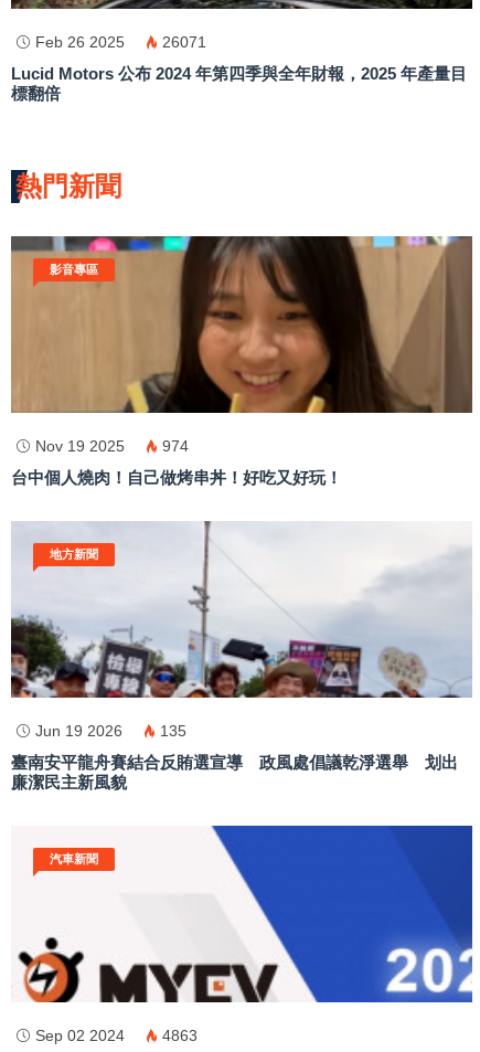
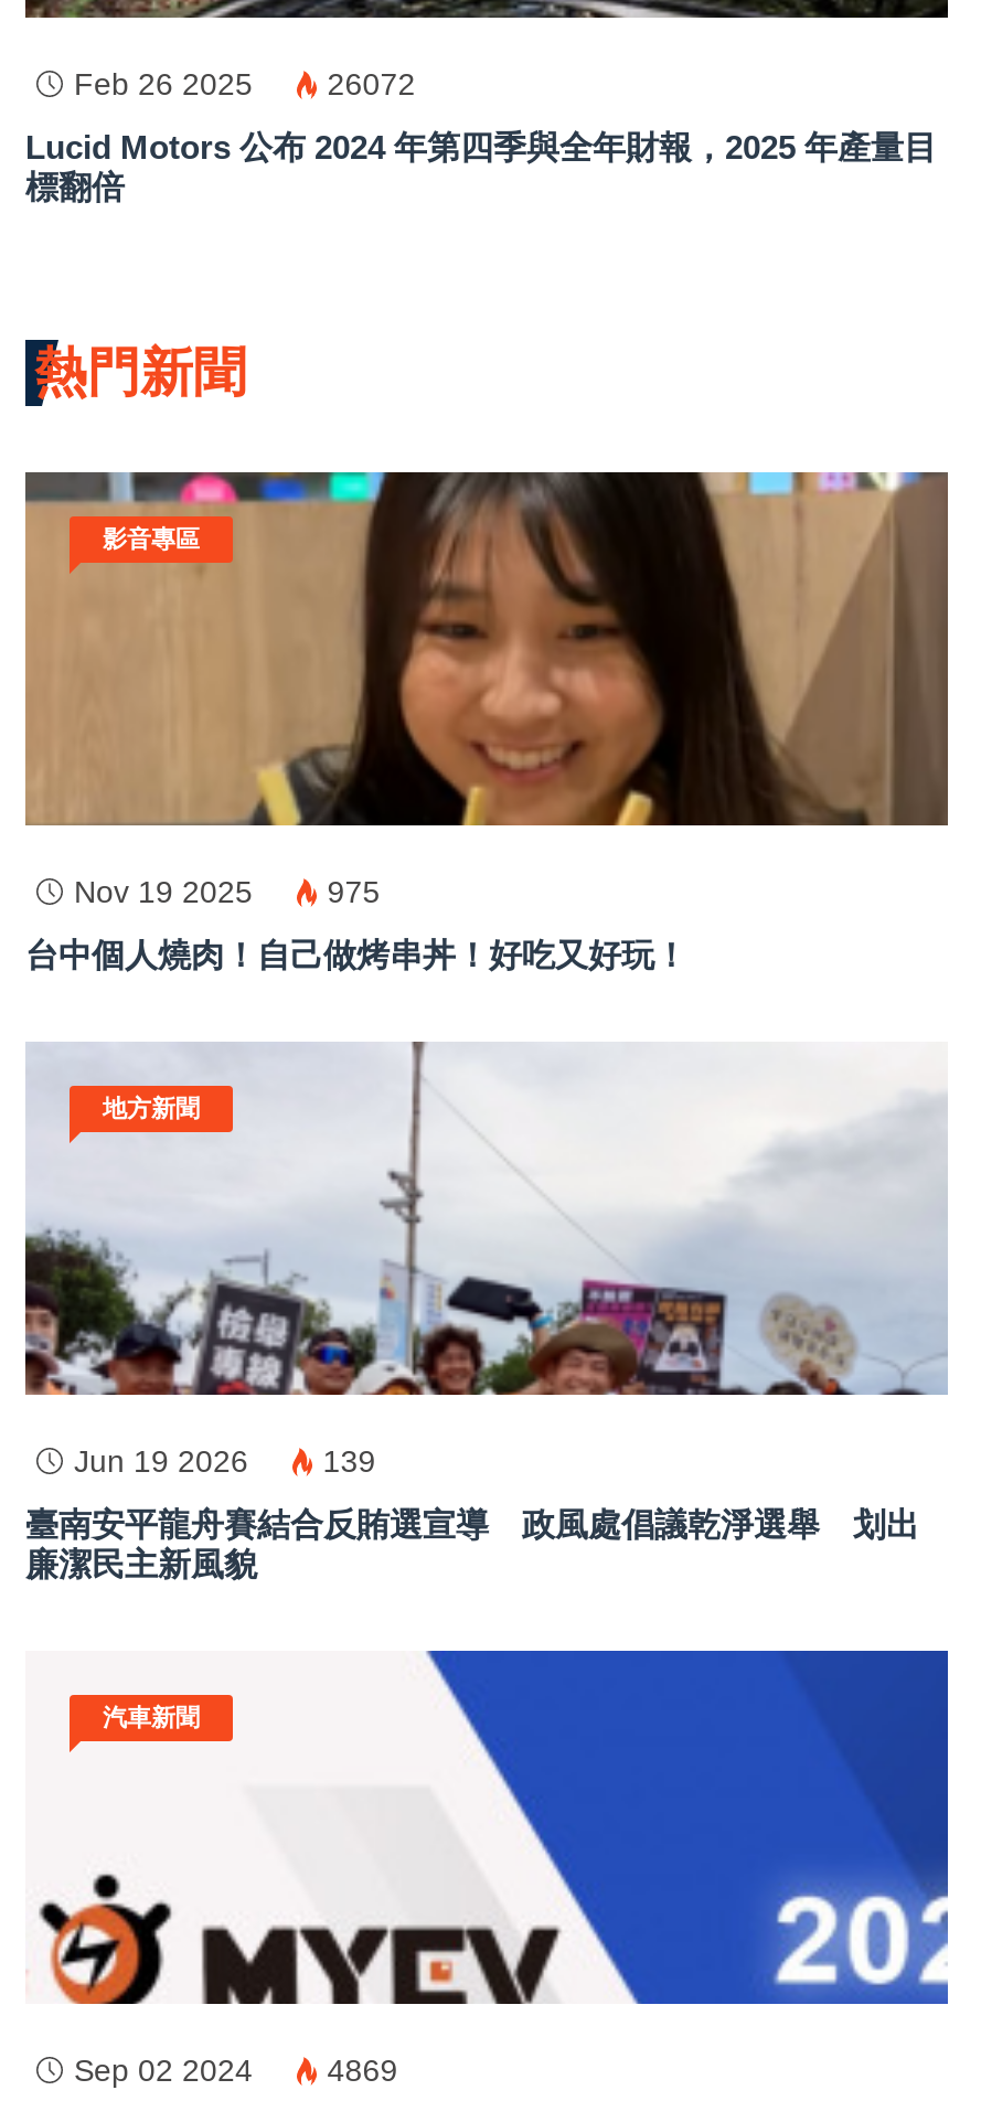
[162,33,206,51] 26071 -> [327,66,415,102] 26072
[162,437,188,455] 974 -> [327,874,380,909] 975
[160,722,186,740] 135 -> [323,1443,376,1479] 139
[162,1027,197,1044] 4863 -> [327,2052,398,2088] 4869

